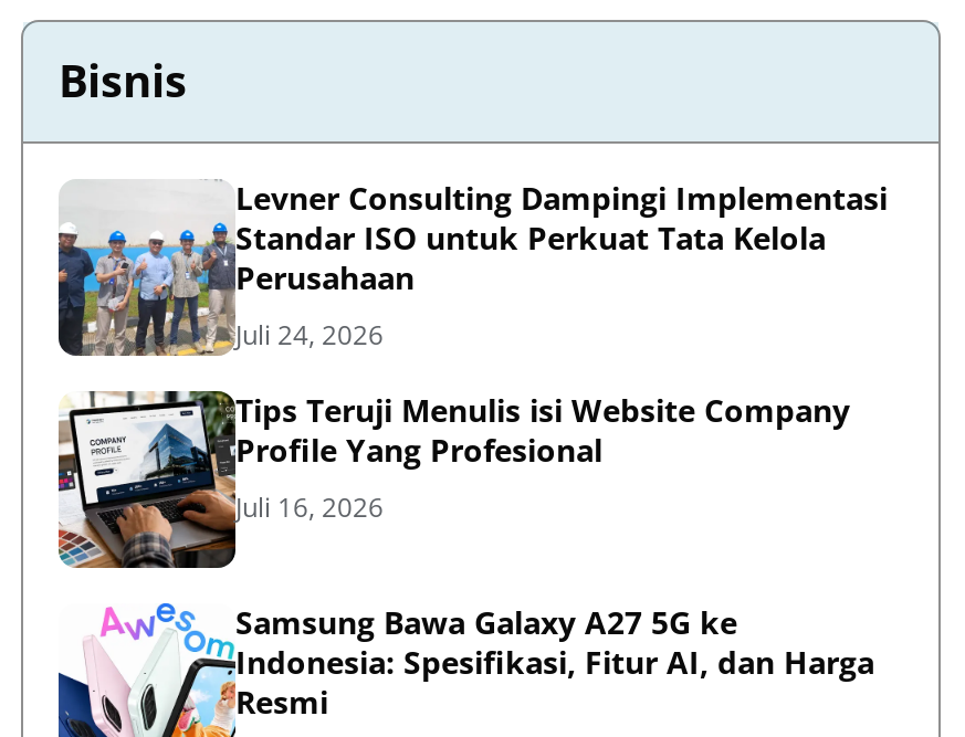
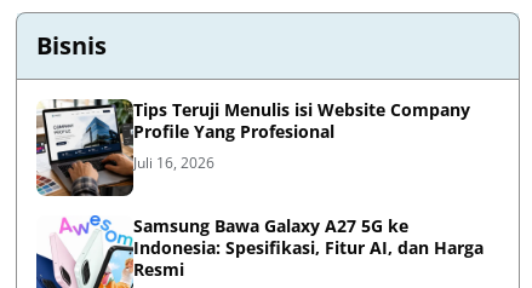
[56,177,888,357] [image] | Levner Consulting Dampingi Implementasi | Standar ISO untuk Perkuat Tata Kelola | Perusahaan | Juli 24, 2026 -> none

